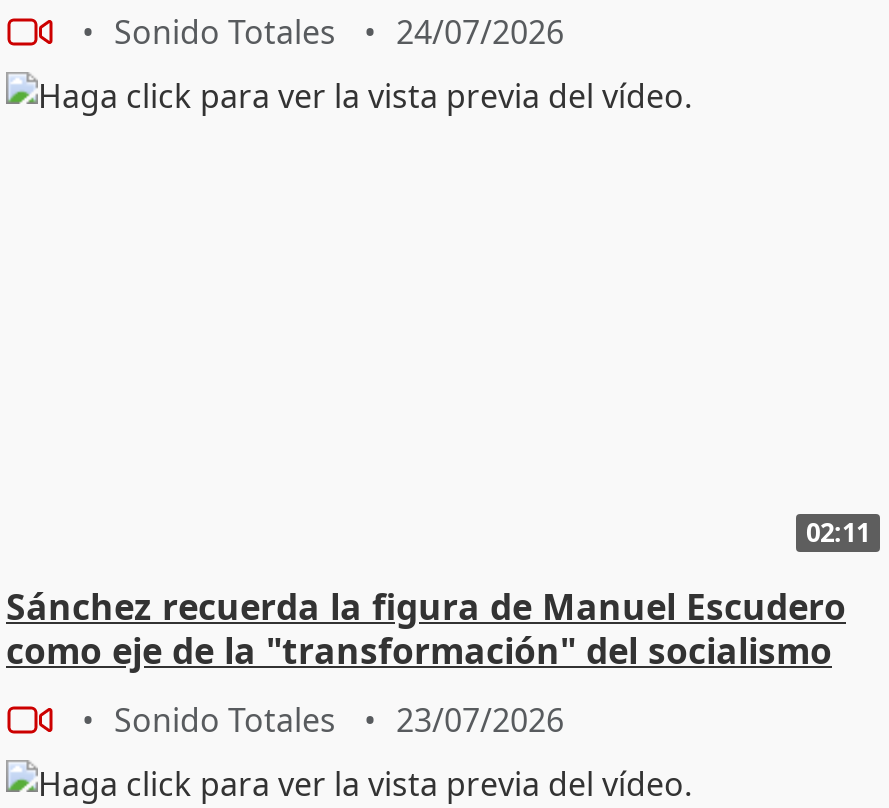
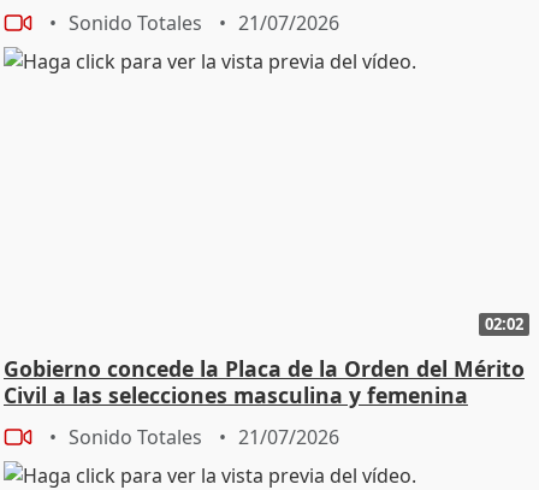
[114,9,564,53] Sonido Totales 24/07/2026 -> [69,9,339,36] Sonido Totales 21/07/2026
[806,514,870,550] 02:11 -> [485,313,523,335] 02:02
[6,582,846,674] Sánchez recuerda la figura de Manuel Escudero | como eje de la "transformación" del socialismo -> [4,354,525,409] Gobierno concede la Placa de la Orden del Mérito | Civil a las selecciones masculina y femenina
[114,698,564,742] Sonido Totales 23/07/2026 -> [69,424,339,450] Sonido Totales 21/07/2026

